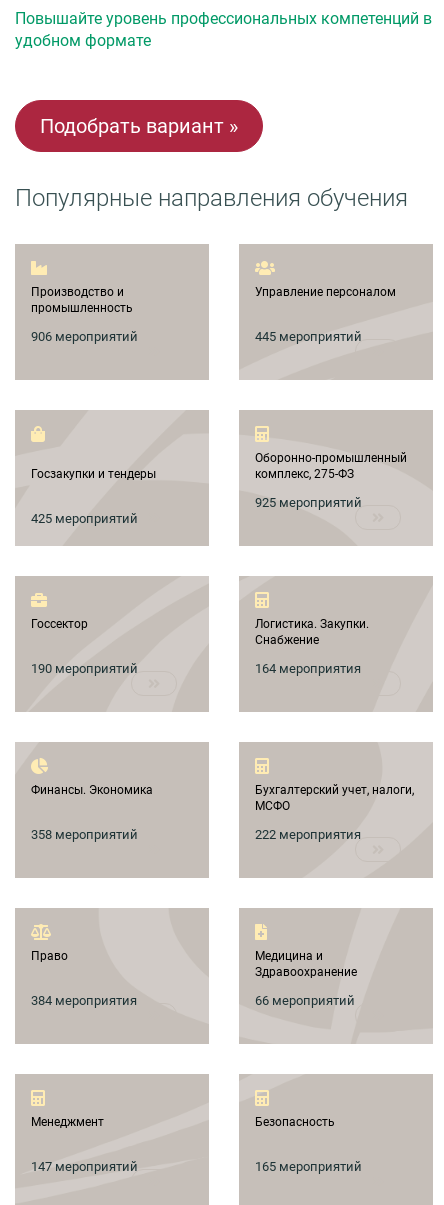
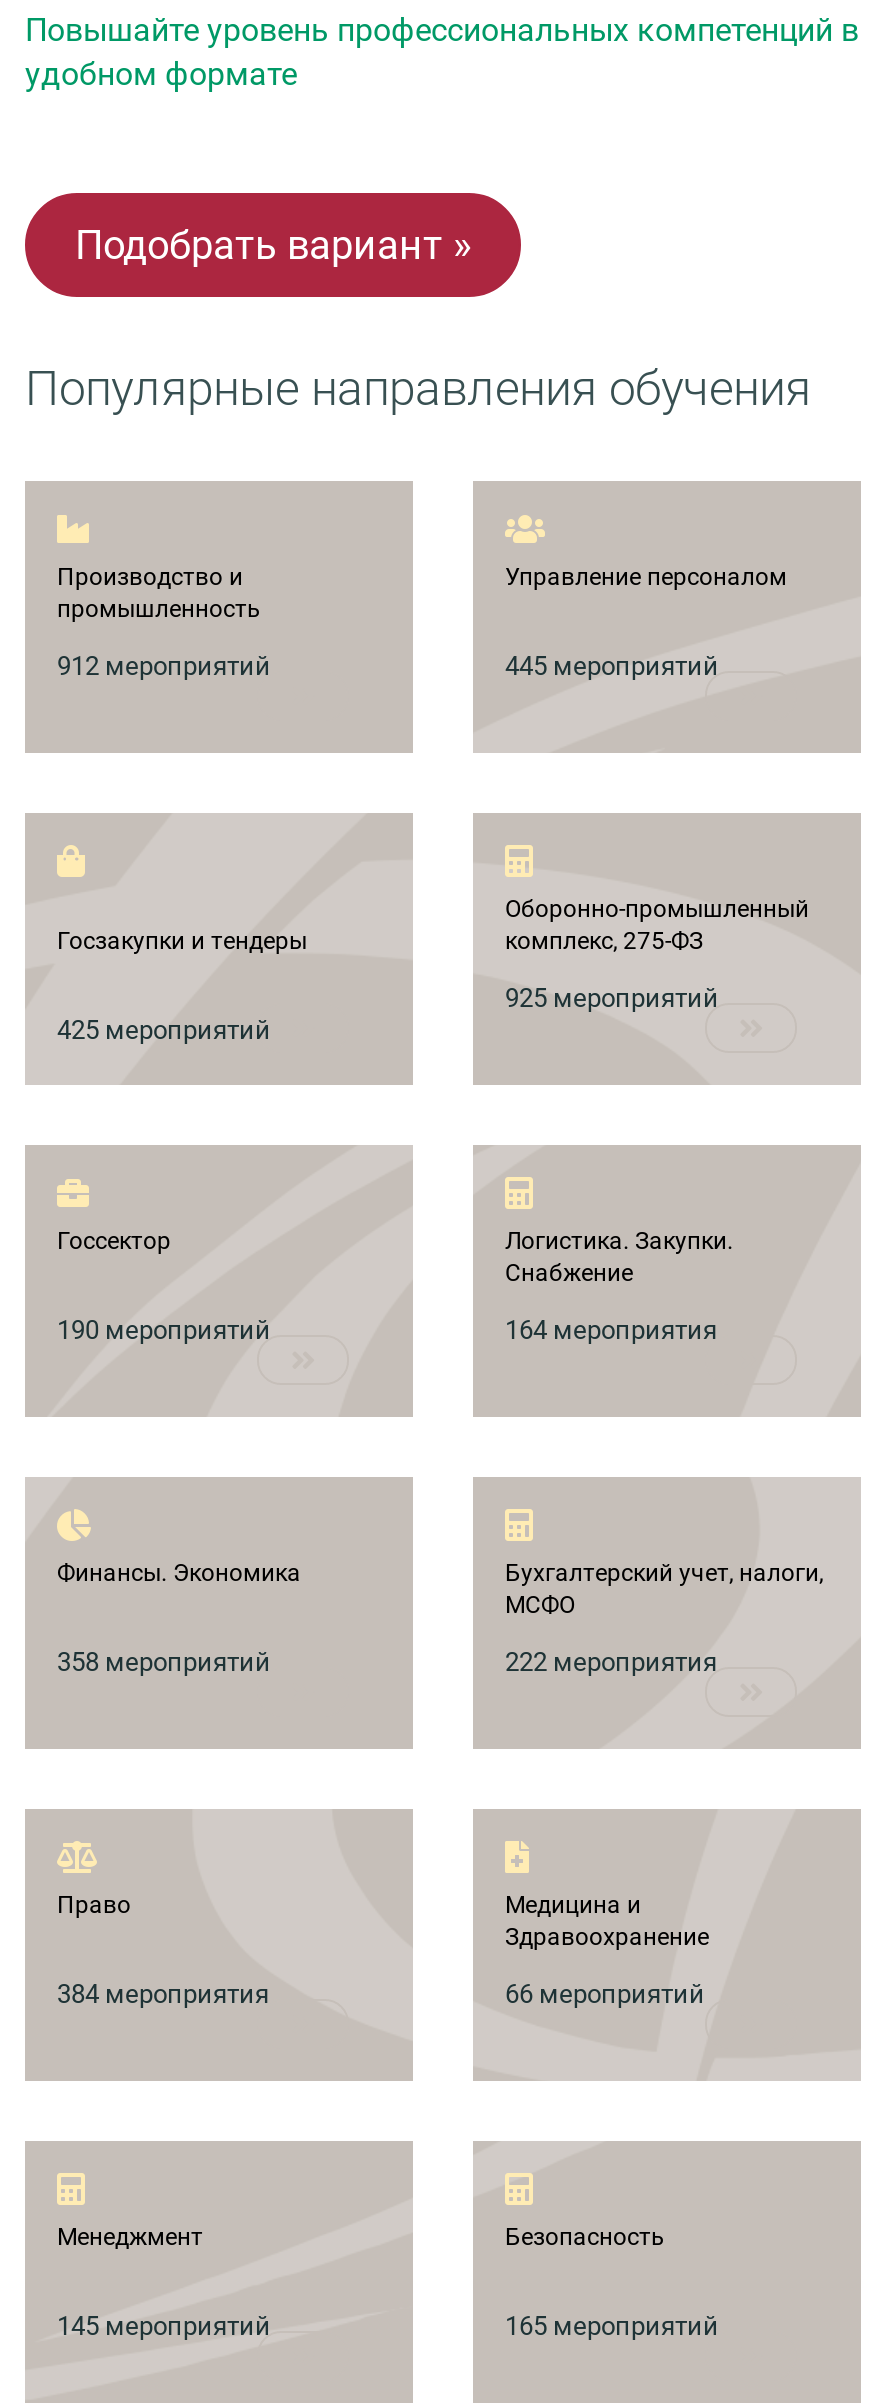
[31,329,138,344] 906 мероприятий -> [57,651,271,681] 912 мероприятий
[31,1159,138,1174] 147 мероприятий -> [57,2311,271,2341] 145 мероприятий

